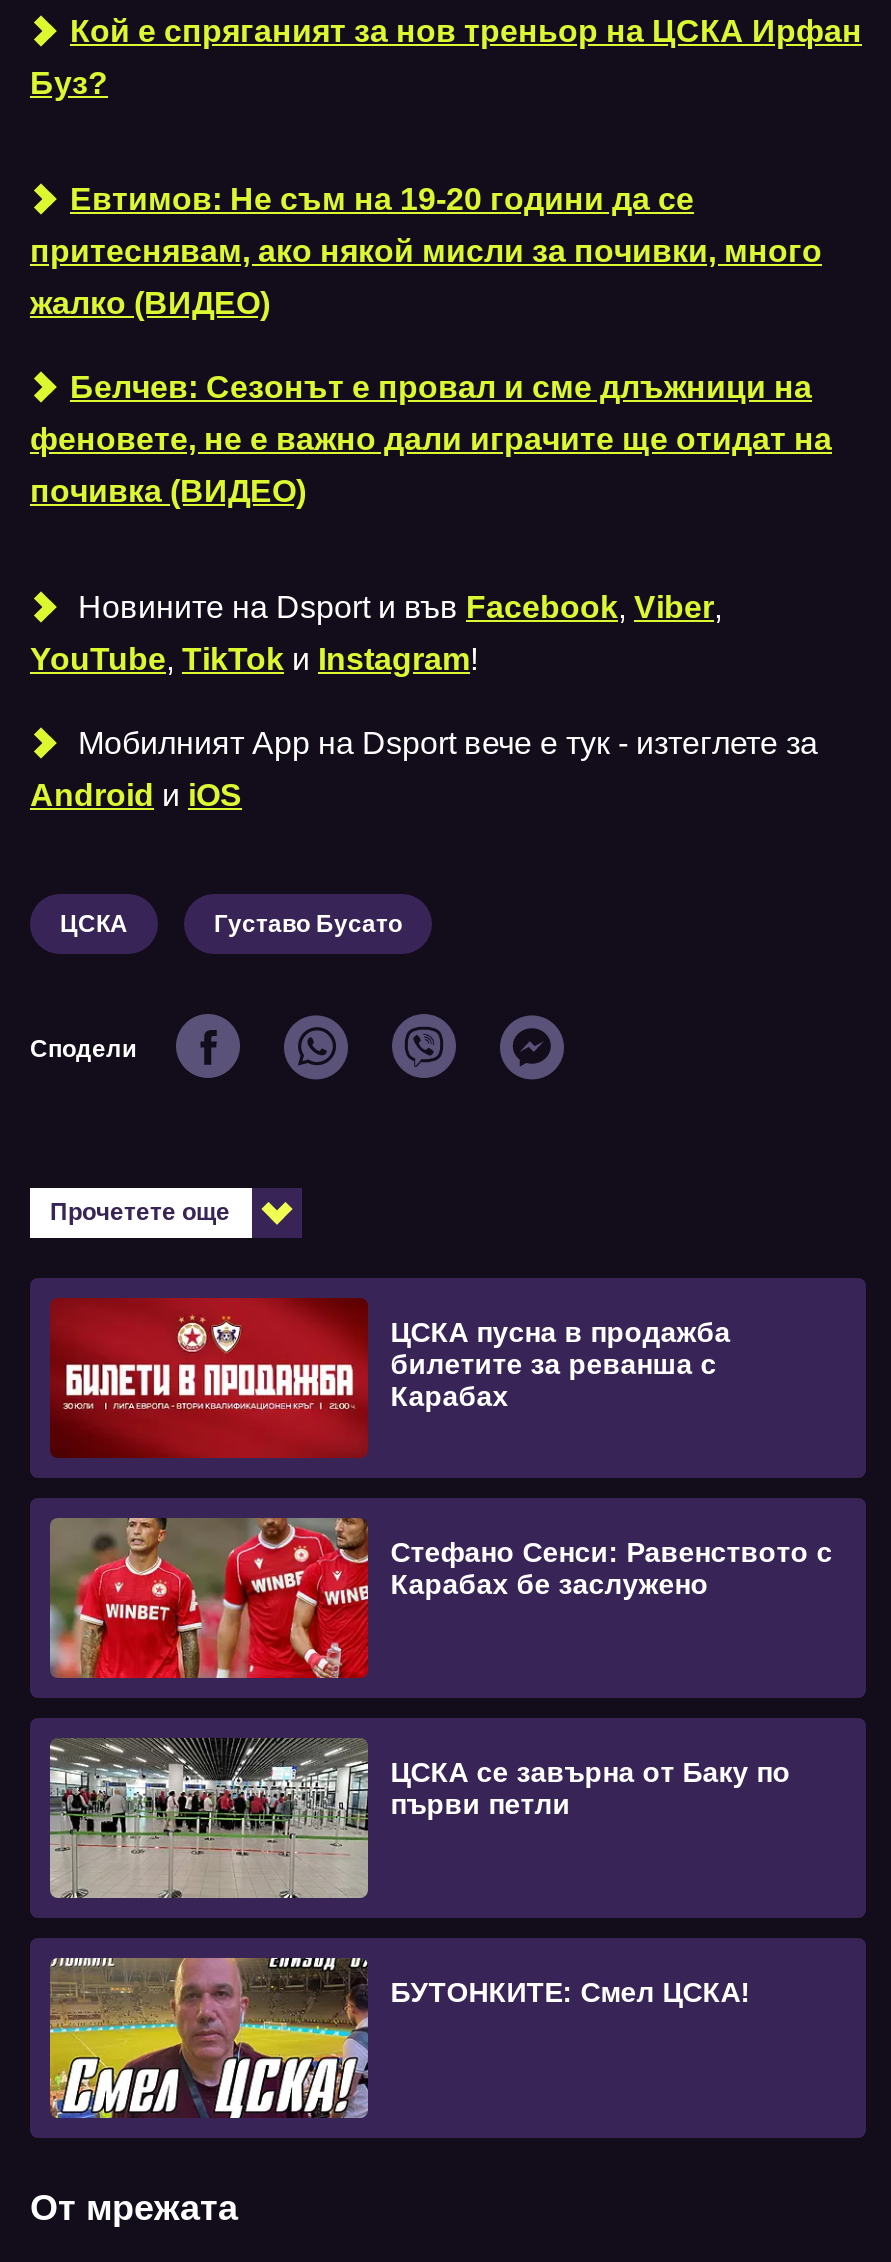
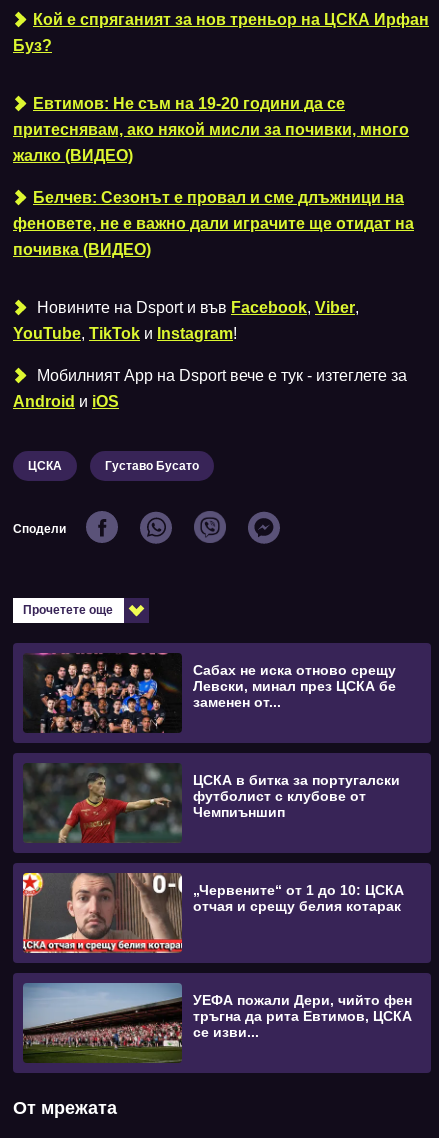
[50,1296,730,1460] [image] | ЦСКА пусна в продажба | билетите за реванша с | Карабах -> [23,652,396,734] [image] | Сабах не иска отново срещу | Левски, минал през ЦСКА бе | заменен от...
[48,1516,832,1680] [image] | Стефано Сенси: Равенството с | Карабах бе заслужено -> [23,763,400,844] [image] | ЦСКА в битка за португалски | футболист с клубове от | Чемпиъншип
[48,1738,790,1898] [image] | ЦСКА се завърна от Баку по | първи петли -> [22,872,404,954] [image] | „Червените“ от 1 до 10: ЦСКА | отчая и срещу белия котарак
[48,1958,750,2120] [image] | БУТОНКИТЕ: Смел ЦСКА! -> [22,982,412,1064] [image] | УЕФА пожали Дери, чийто фен | тръгна да рита Евтимов, ЦСКА | се изви...

